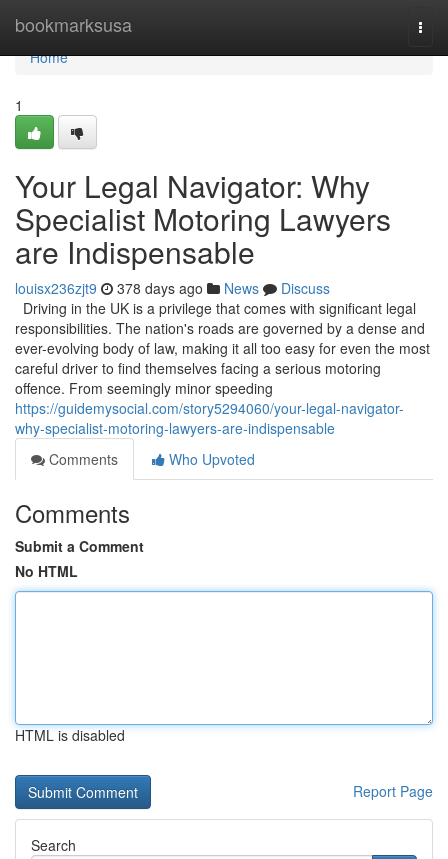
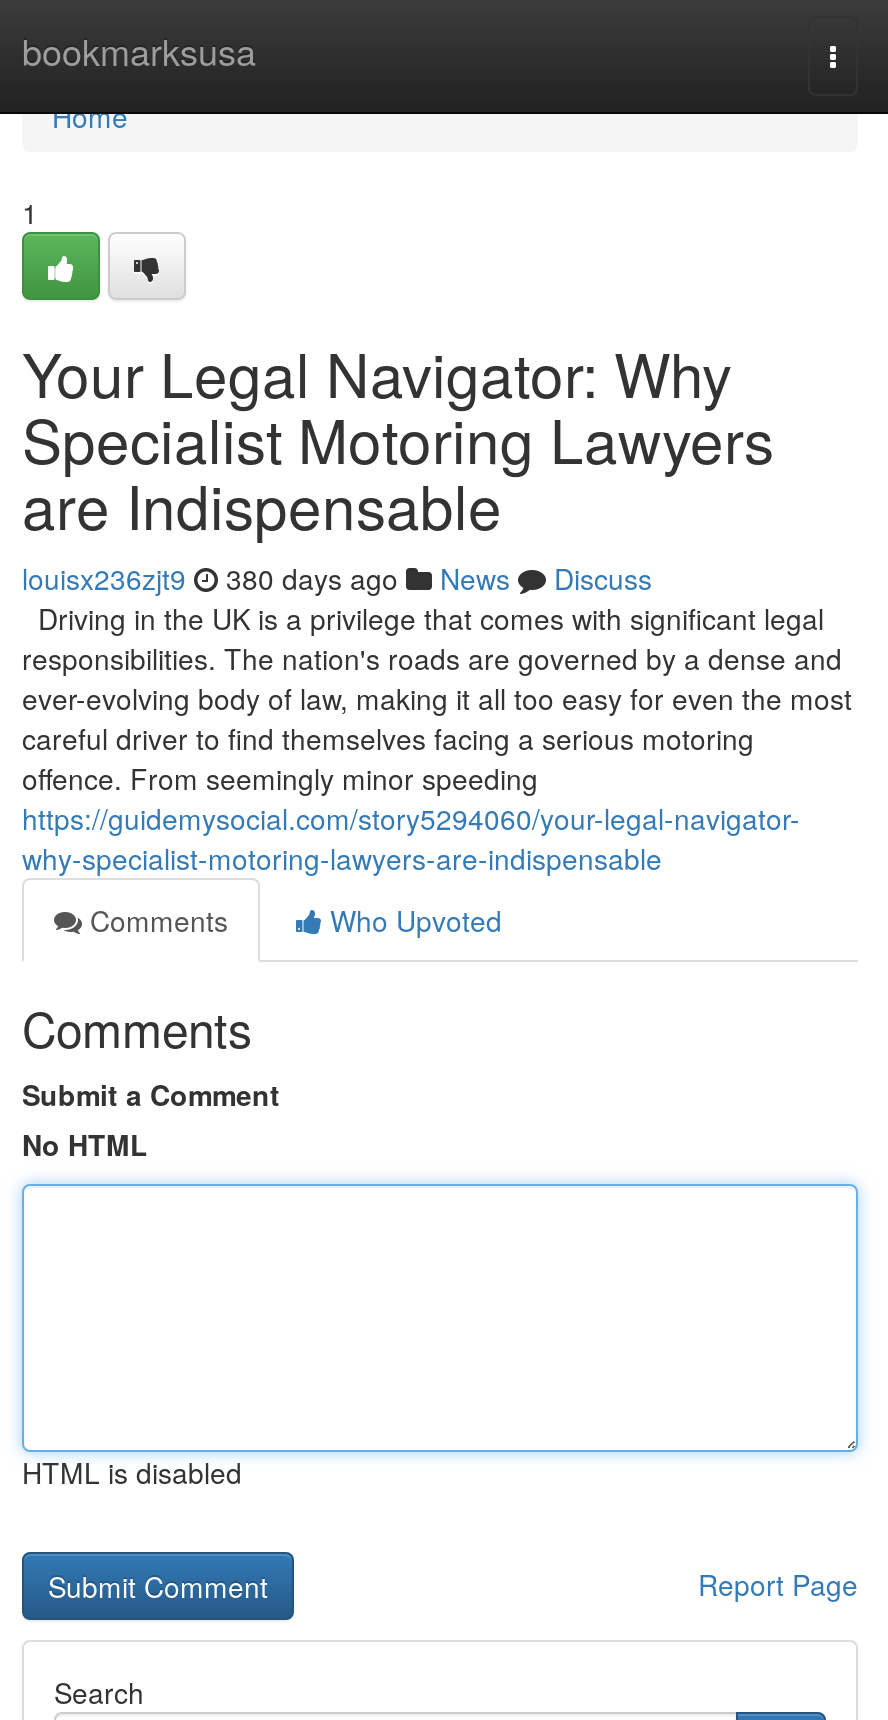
[15,278,330,298] louisx236zjt9 378 days ago News Discuss -> [22,558,652,598] louisx236zjt9 380 days ago News Discuss

